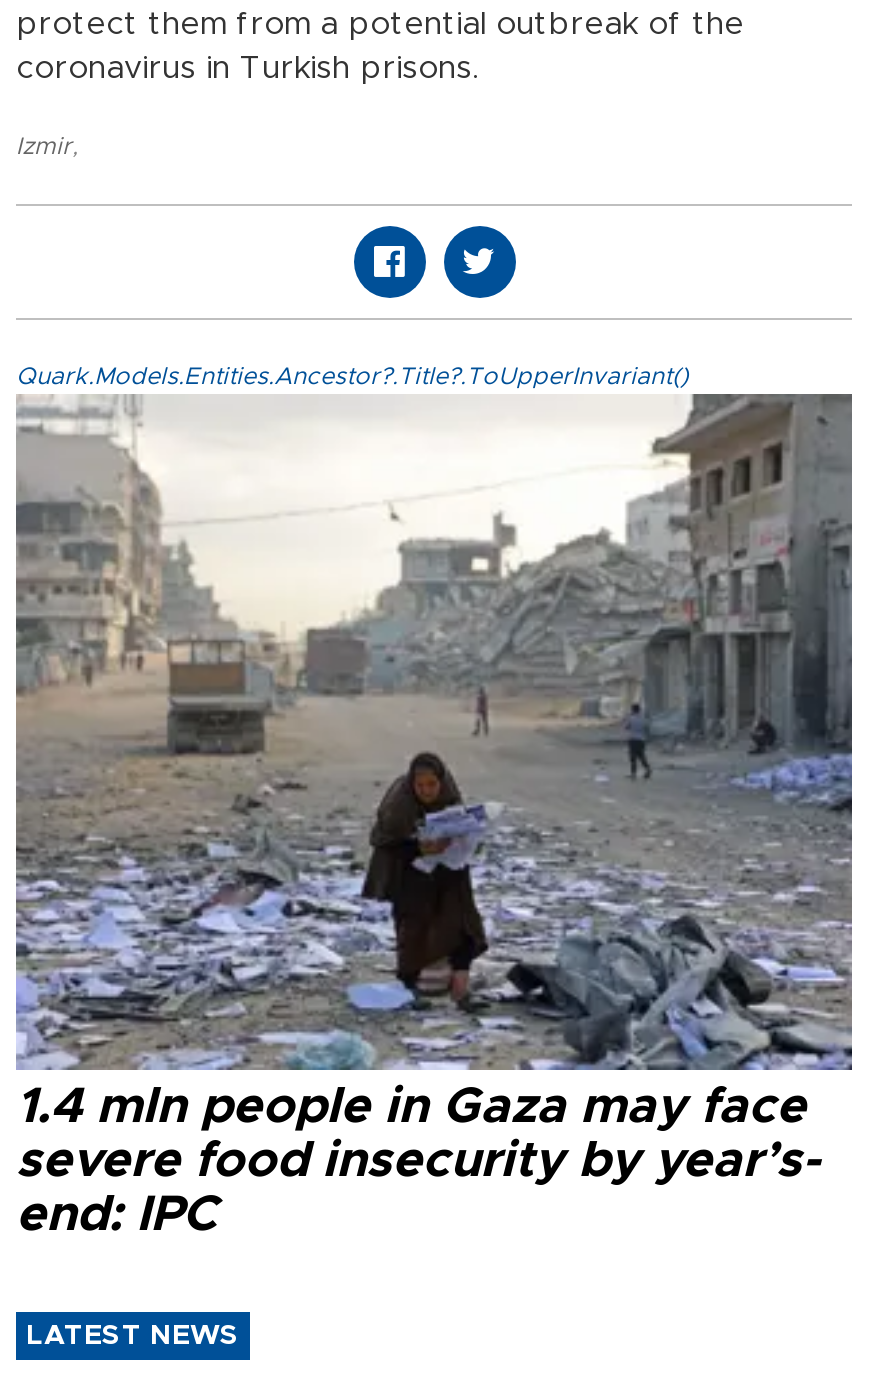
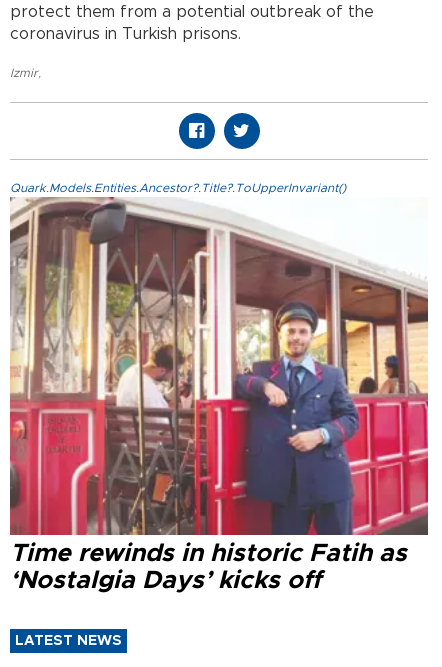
[14,392,854,1239] [image] | 1.4 mln people in Gaza may face | severe food insecurity by year’s- | end: IPC -> [9,197,429,592] [image] | Time rewinds in historic Fatih as | ‘Nostalgia Days’ kicks off

